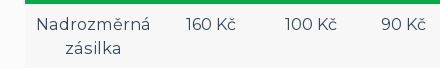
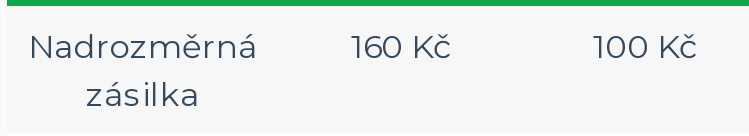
[381,14,426,34] 90 Kč -> none

